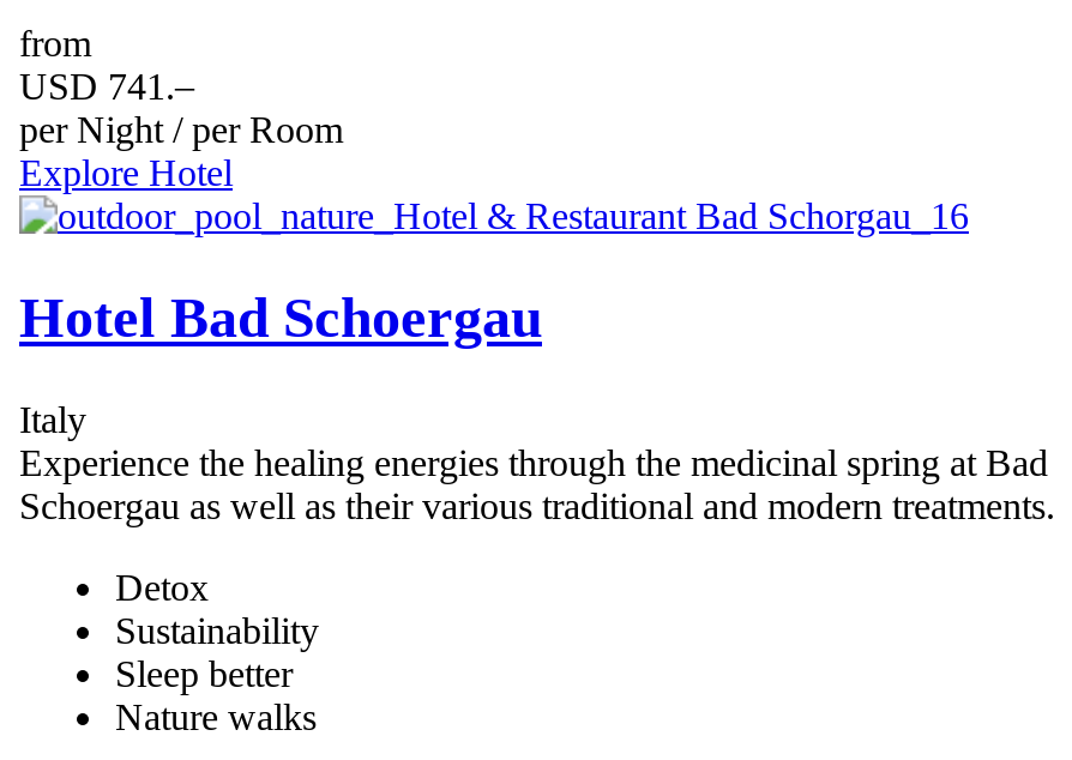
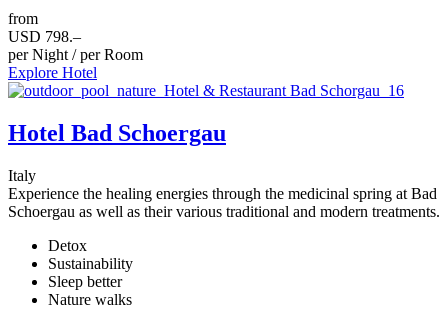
[19,66,194,107] USD 741.– -> [8,28,81,45] USD 798.–

